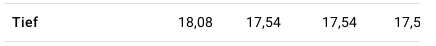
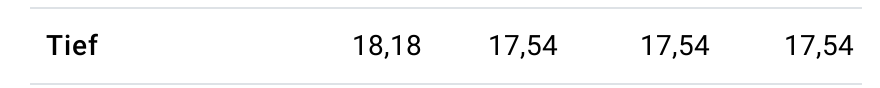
[178,14,213,30] 18,08 -> [352,30,422,62] 18,18

